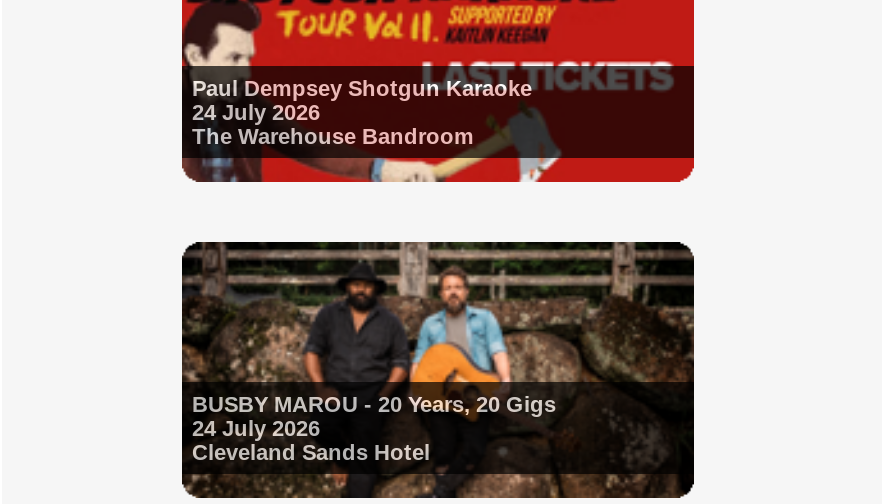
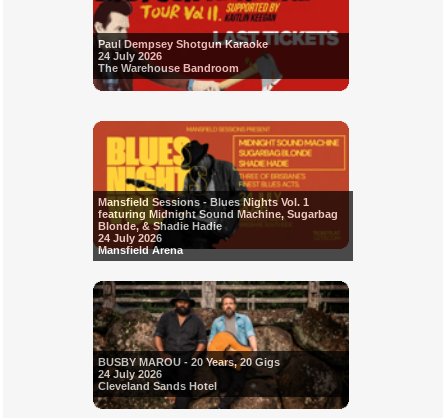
none -> [92,120,354,262] [image] | Mansfield Sessions - Blues Nights Vol. 1 | featuring Midnight Sound Machine, Sugarbag | Blonde, & Shadie Hadie | 24 July 2026 | Mansfield Arena

